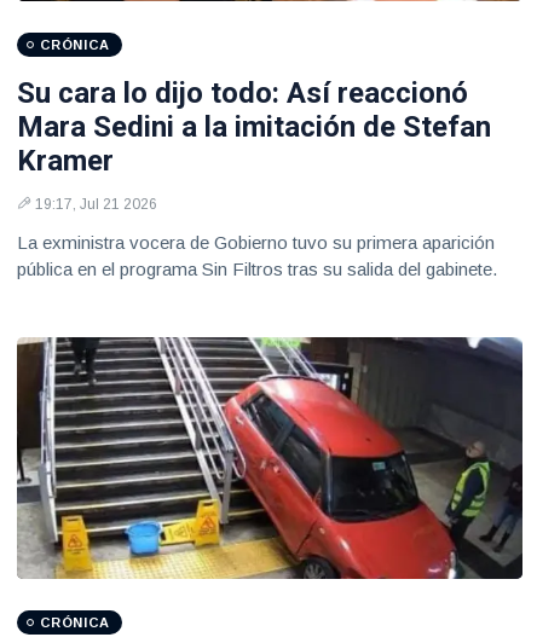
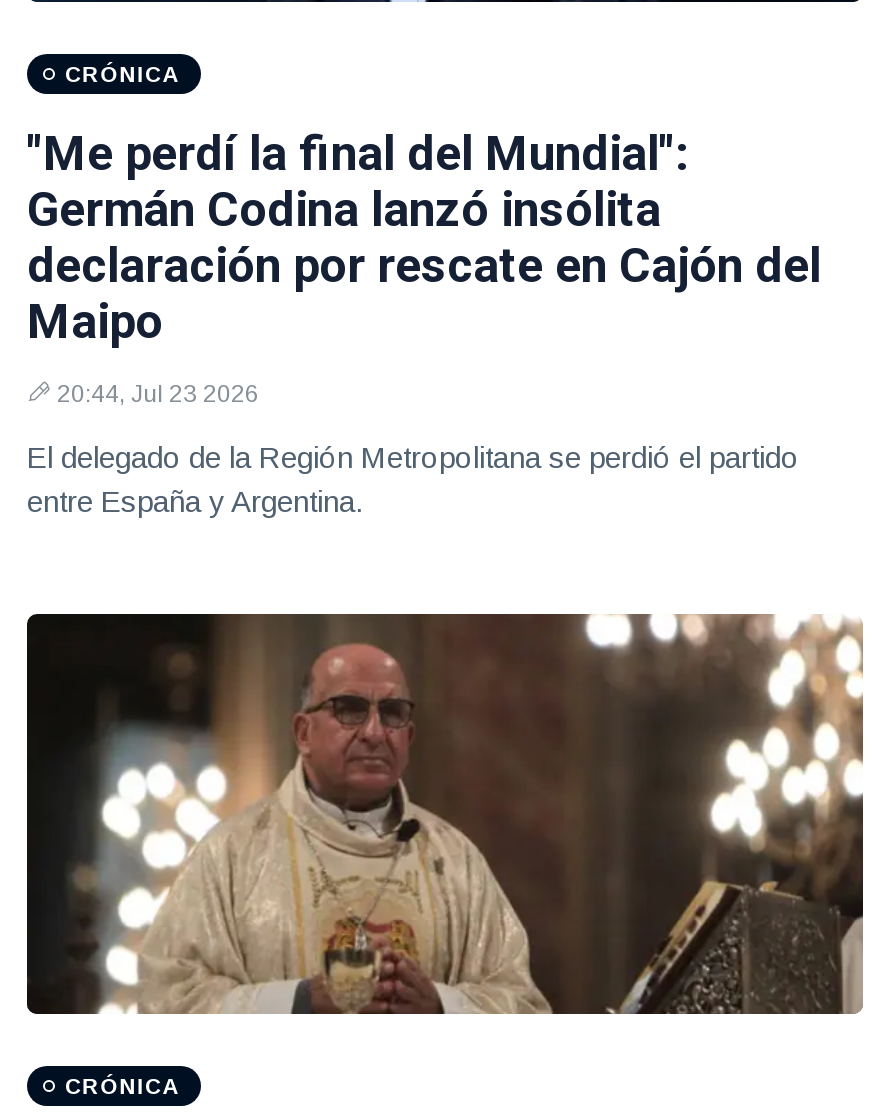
[17,76,491,177] Su cara lo dijo todo: Así reaccionó | Mara Sedini a la imitación de Stefan | Kramer -> [27,125,821,349] "Me perdí la final del Mundial": | Germán Codina lanzó insólita | declaración por rescate en Cajón del | Maipo
[35,195,157,212] 19:17, Jul 21 2026 -> [57,379,259,407] 20:44, Jul 23 2026
[17,232,497,279] La exministra vocera de Gobierno tuvo su primera aparición | pública en el programa Sin Filtros tras su salida del gabinete. -> [27,439,799,517] El delegado de la Región Metropolitana se perdió el partido | entre España y Argentina.
[17,336,524,580] [image] -> [27,612,865,1016] [image]

